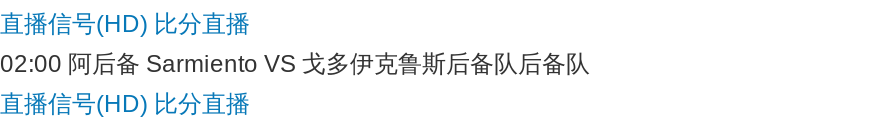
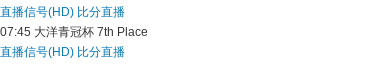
[0,50,590,78] 02:00 阿后备Sarmiento VS 戈多伊克鲁斯后备队后备队 -> [0,25,148,39] 07:45 大洋青冠杯7th Place

